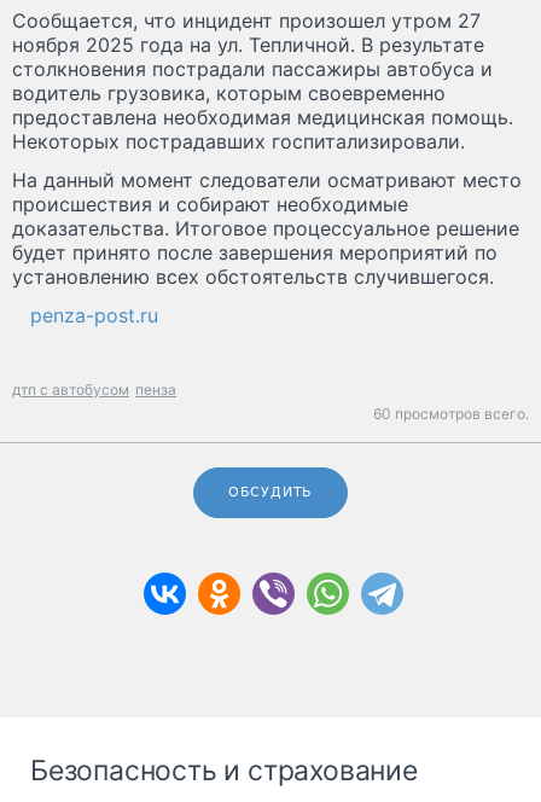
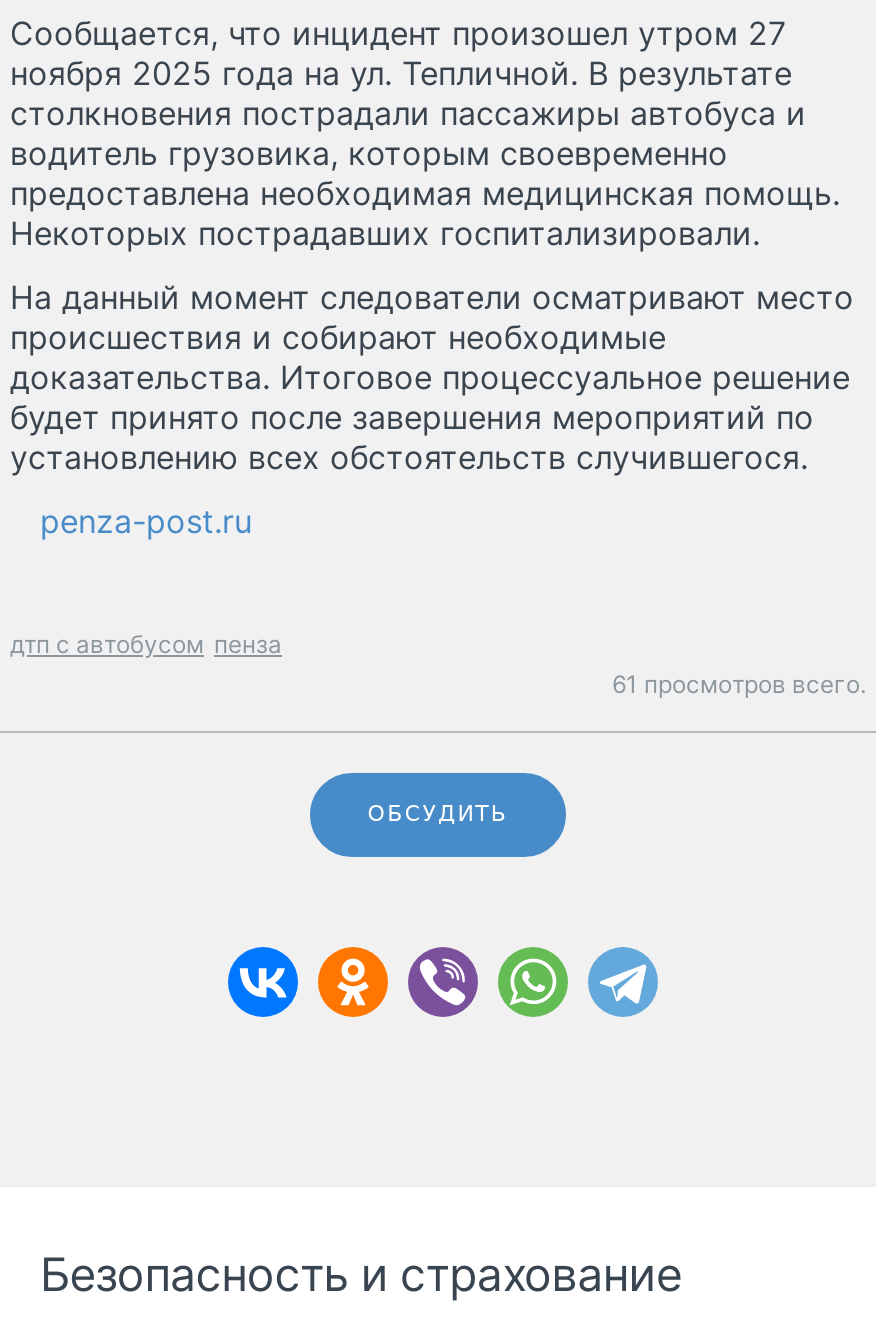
[373,405,529,423] 60 просмотров всего. -> [612,669,866,699] 61 просмотров всего.

